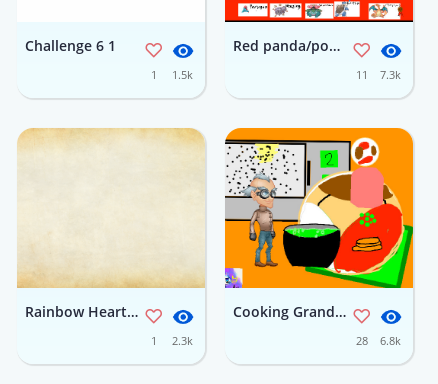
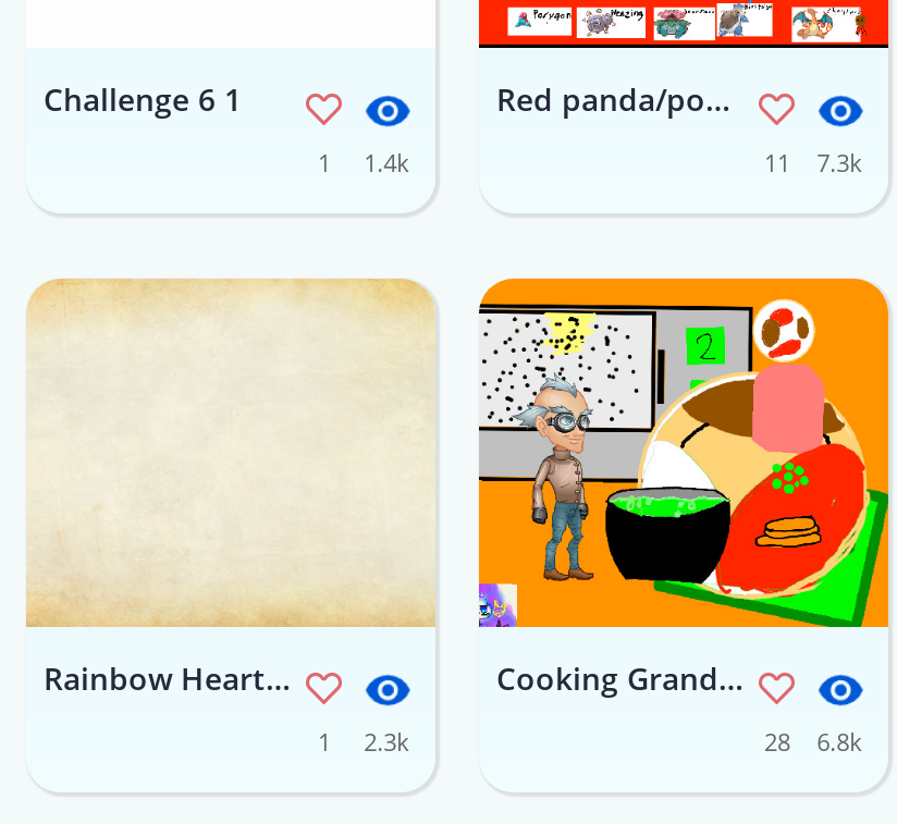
[151,67,193,82] 1 1.5k -> [318,145,410,178] 1 1.4k

